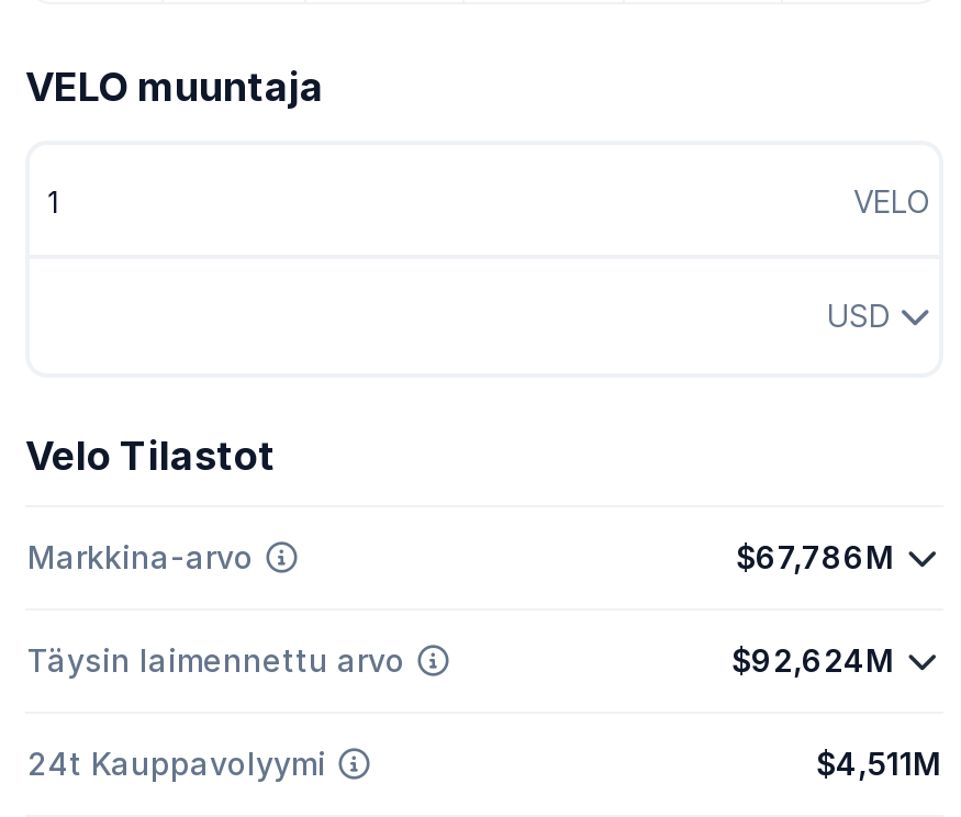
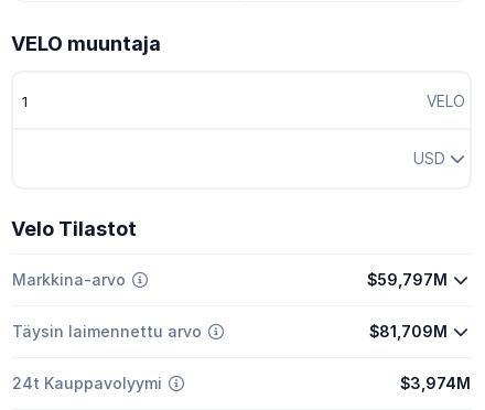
[736,538,894,575] $67,786M -> [367,270,447,289] $59,797M
[731,641,894,679] $92,624M -> [369,322,447,341] $81,709M
[816,745,941,782] $4,511M -> [400,374,471,392] $3,974M

